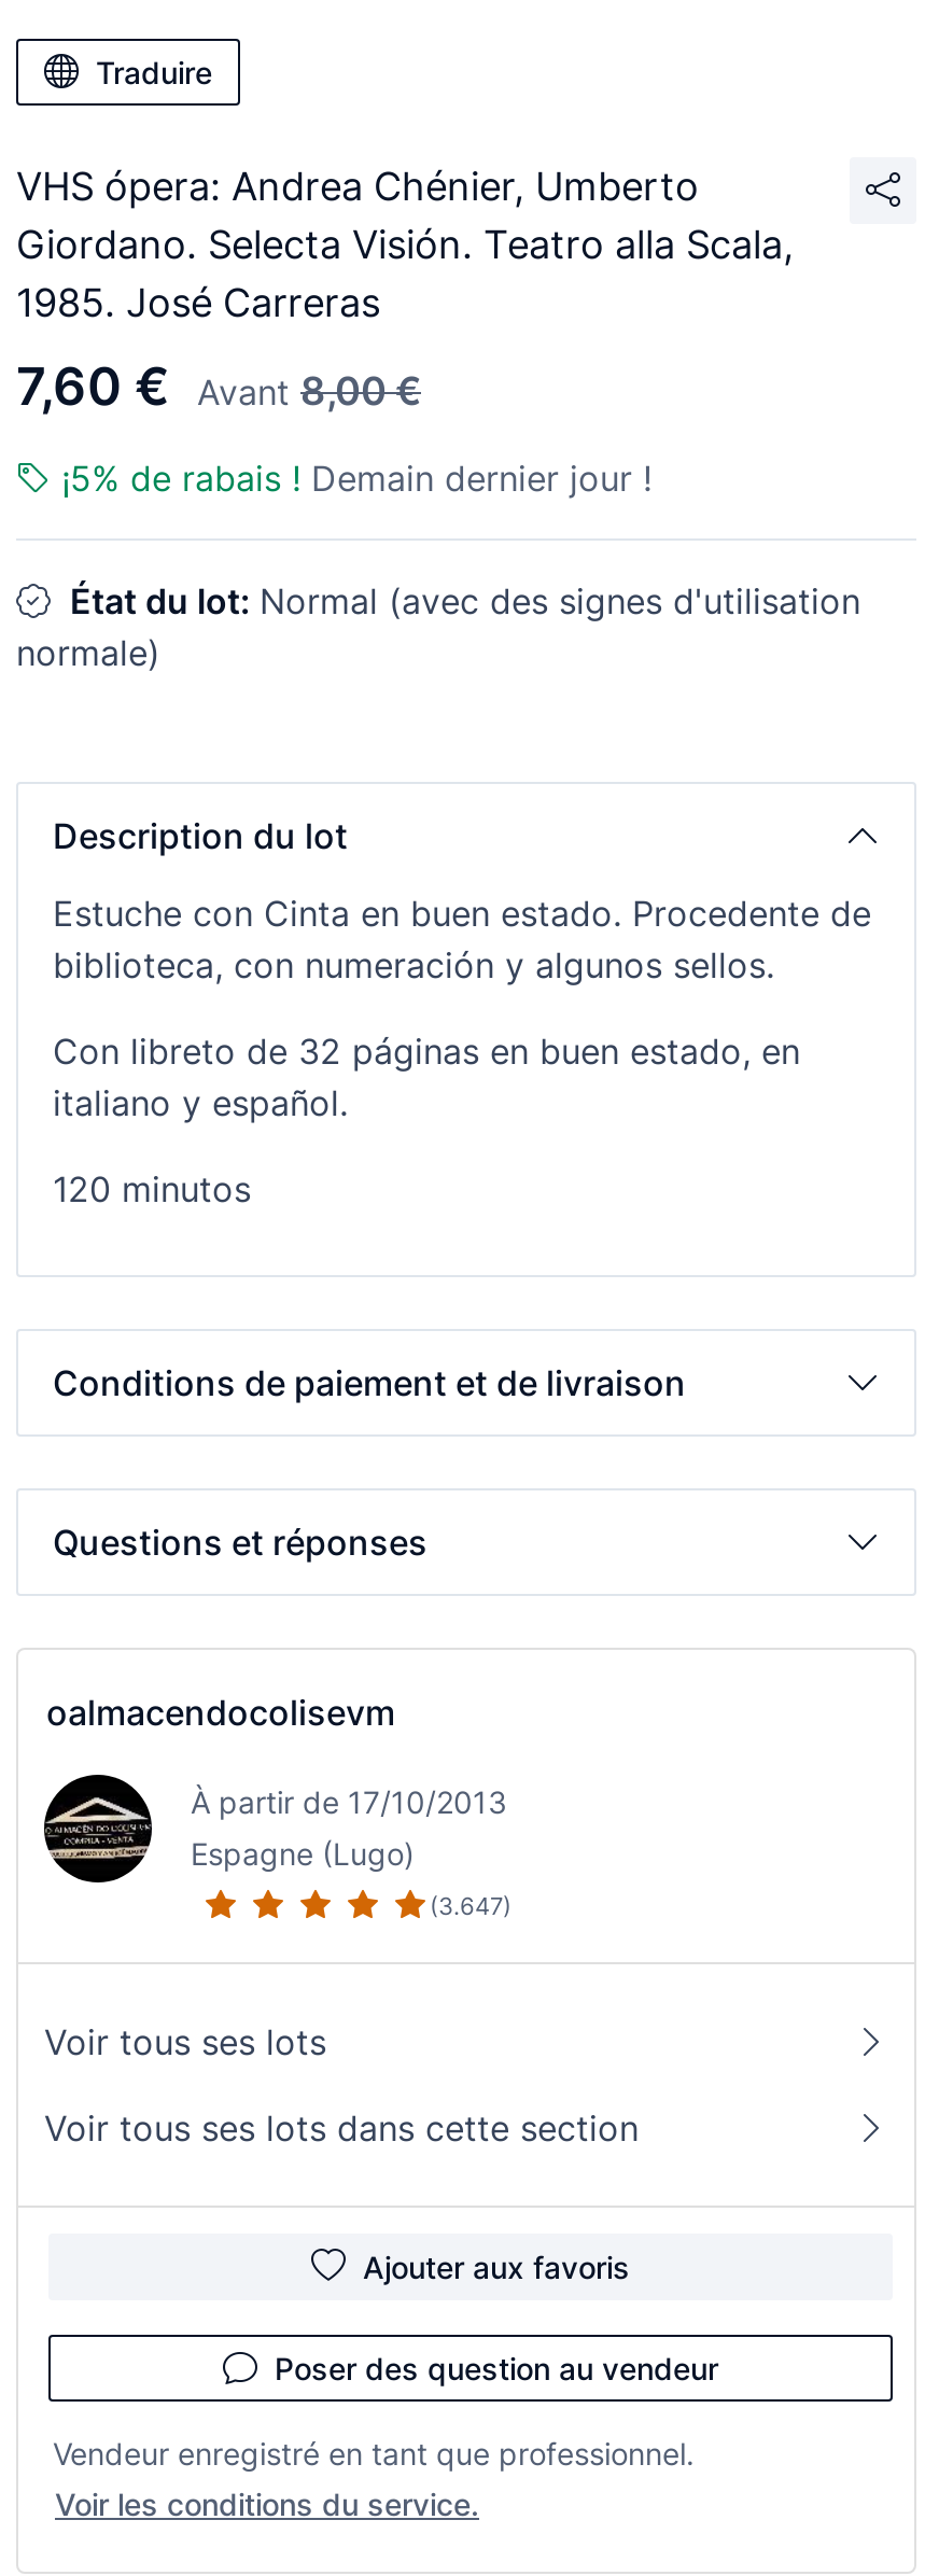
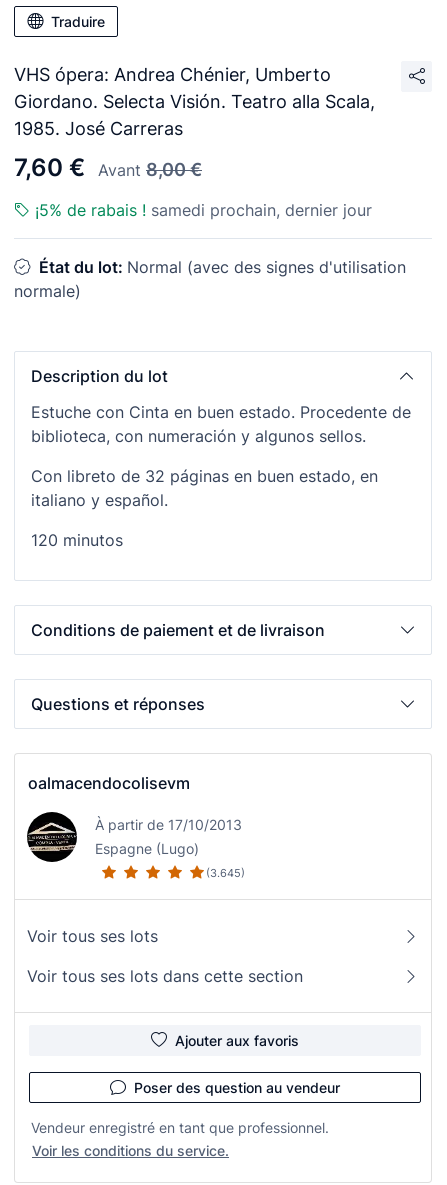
[61,456,651,499] ¡5% de rabais ! Demain dernier jour ! -> [35,200,372,220] ¡5% de rabais ! samedi prochain, dernier jour
[430,1892,511,1922] (3.647) -> [206,866,245,880] (3.645)

